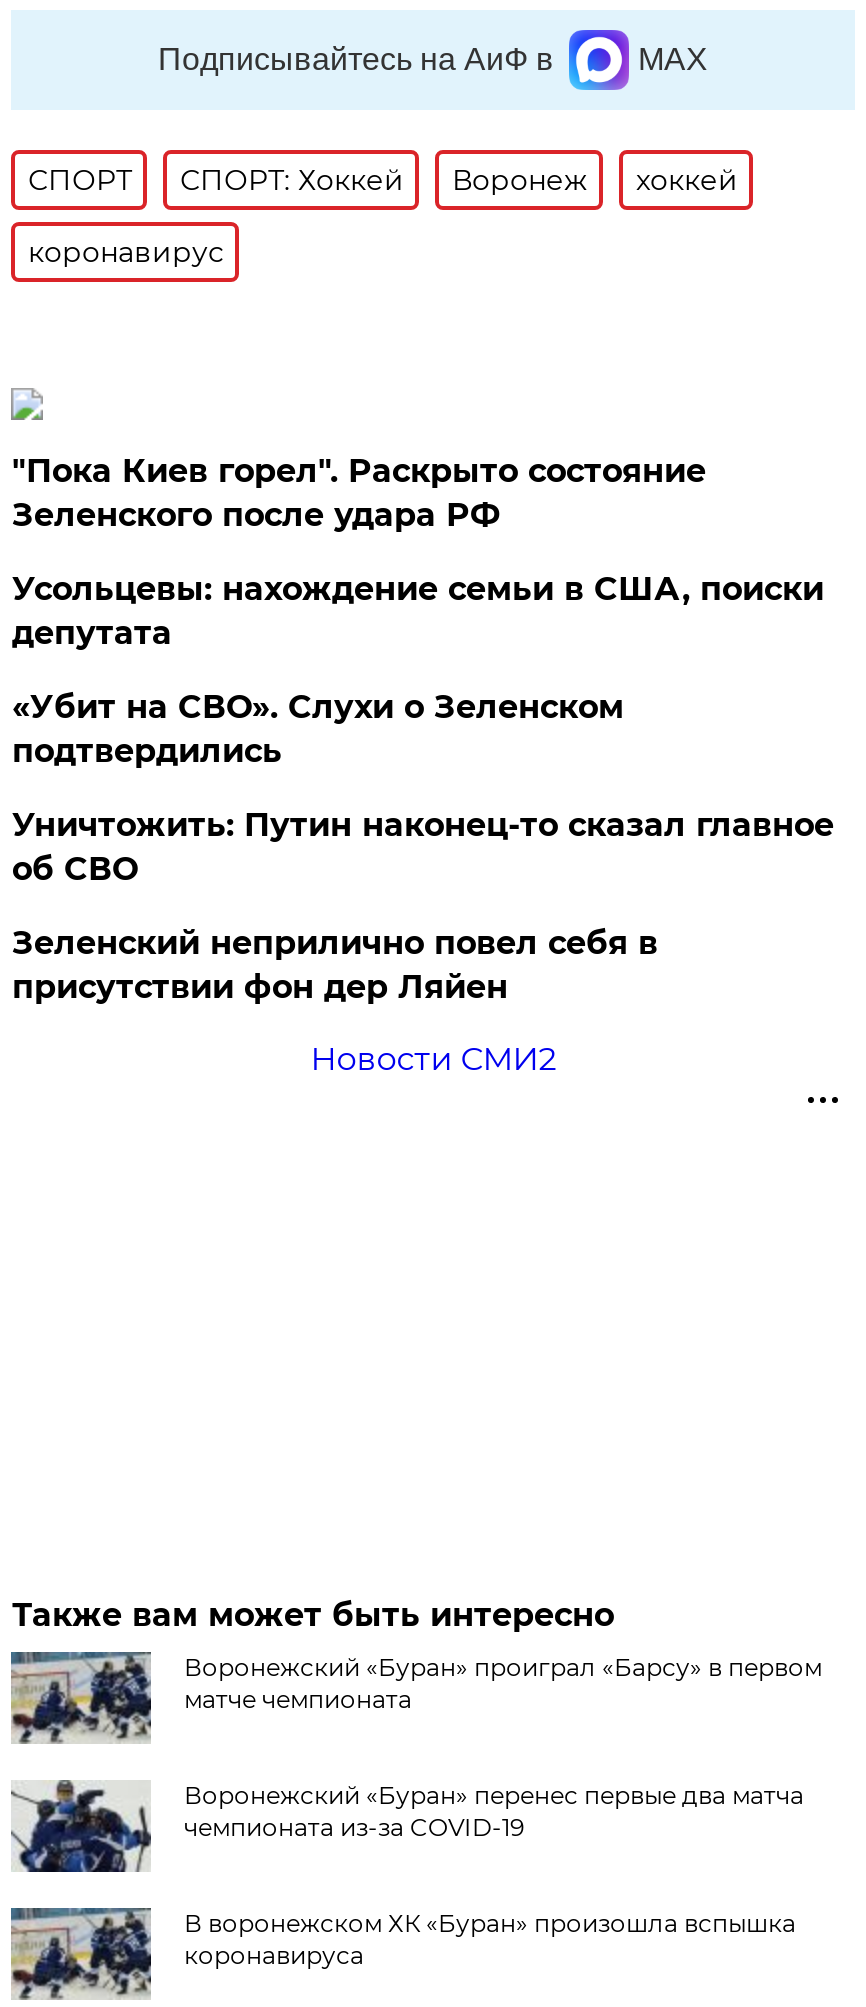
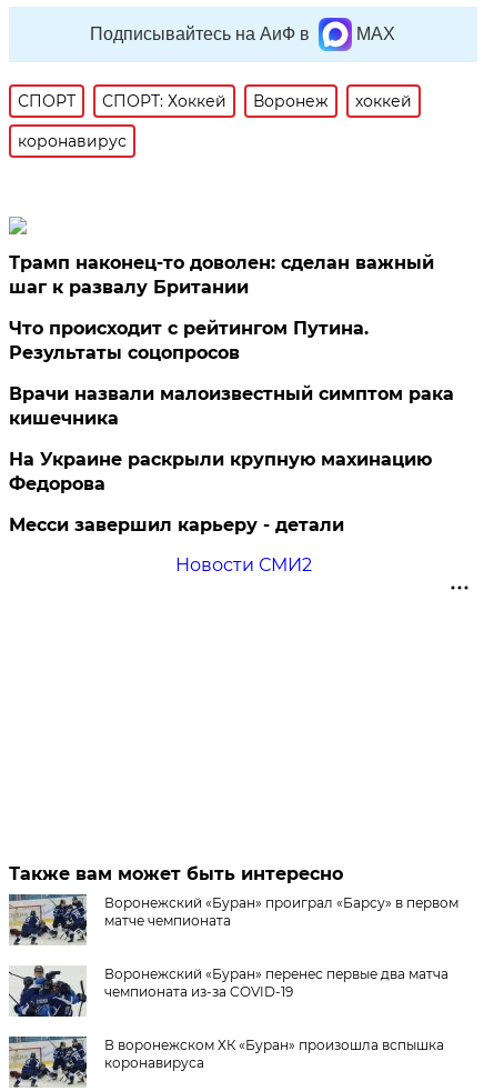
[12,452,706,534] "Пока Киев горел". Раскрыто состояние | Зеленского после удара РФ -> [9,252,434,298] Трамп наконец-то доволен: сделан важный | шаг к развалу Британии
[12,570,824,652] Усольцевы: нахождение семьи в США, поиски | депутата -> [9,318,369,363] Что происходит с рейтингом Путина. | Результаты соцопросов
[12,688,624,770] «Убит на СВО». Слухи о Зеленском | подтвердились -> [9,383,454,429] Врачи назвали малоизвестный симптом рака | кишечника
[12,806,834,888] Уничтожить: Путин наконец-то сказал главное | об СВО -> [9,449,432,494] На Украине раскрыли крупную махинацию | Федорова
[12,924,658,1006] Зеленский неприлично повел cебя в | присутствии фон дер Ляйен -> [9,514,345,535] Месси завершил карьеру - детали

